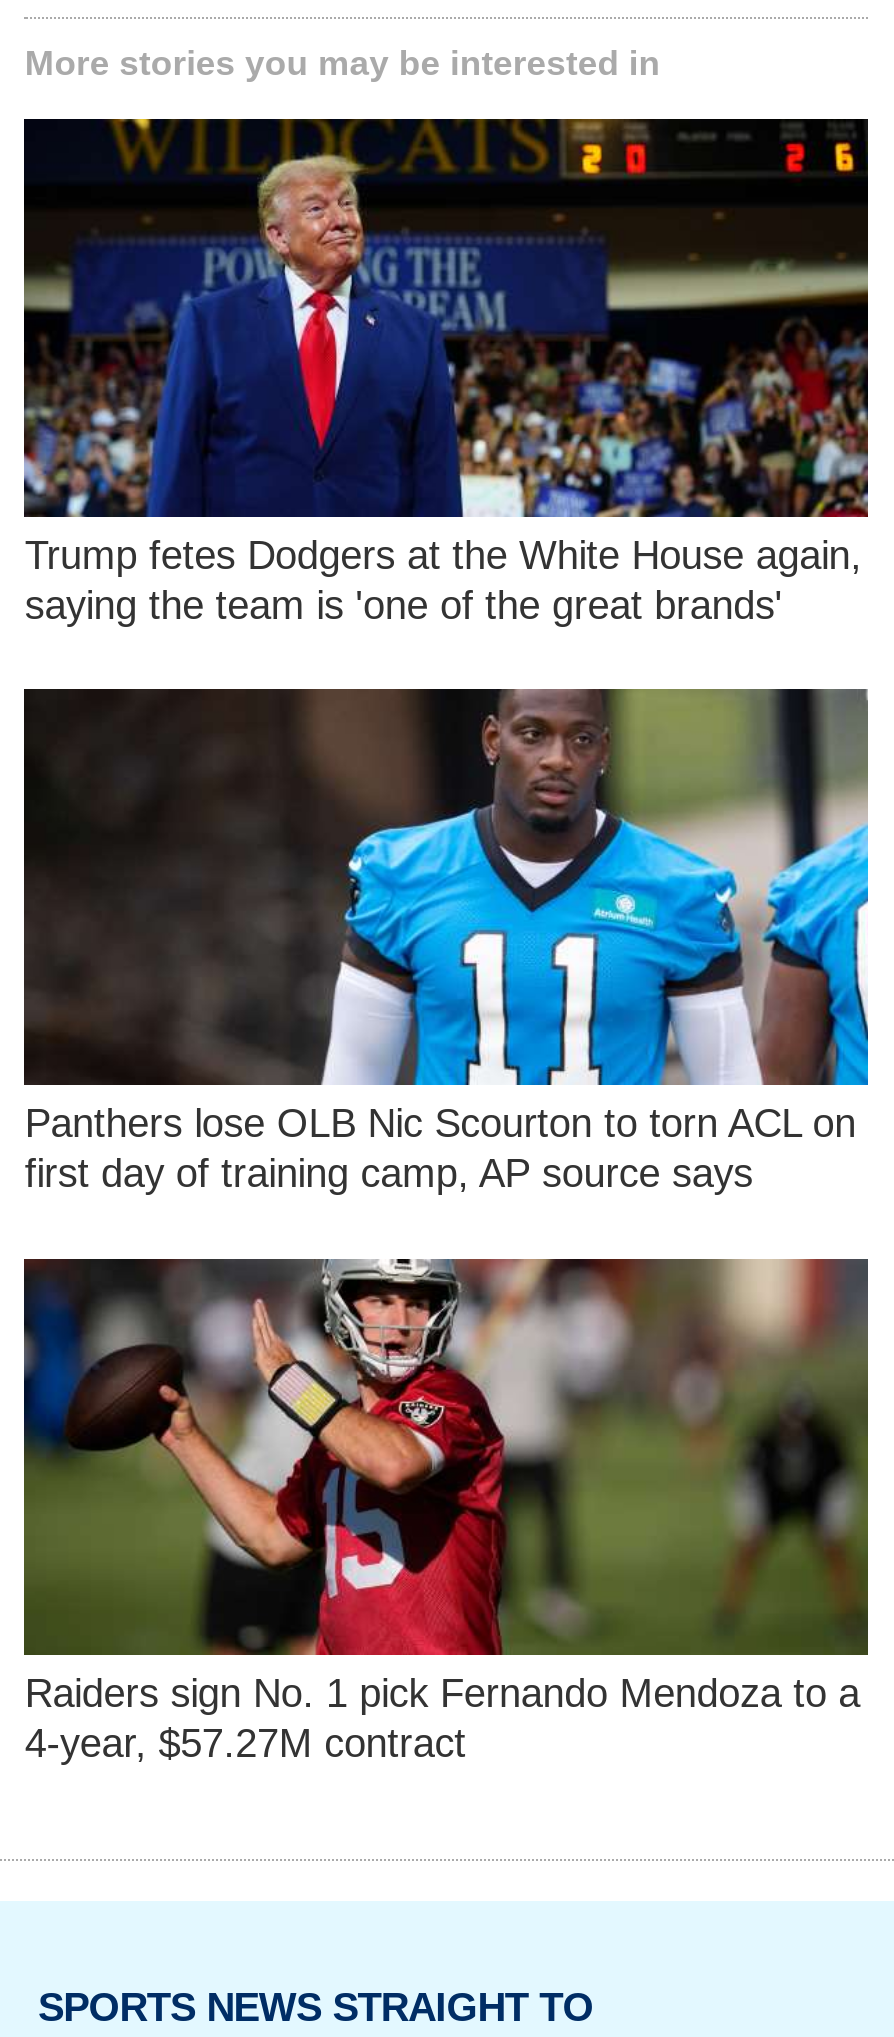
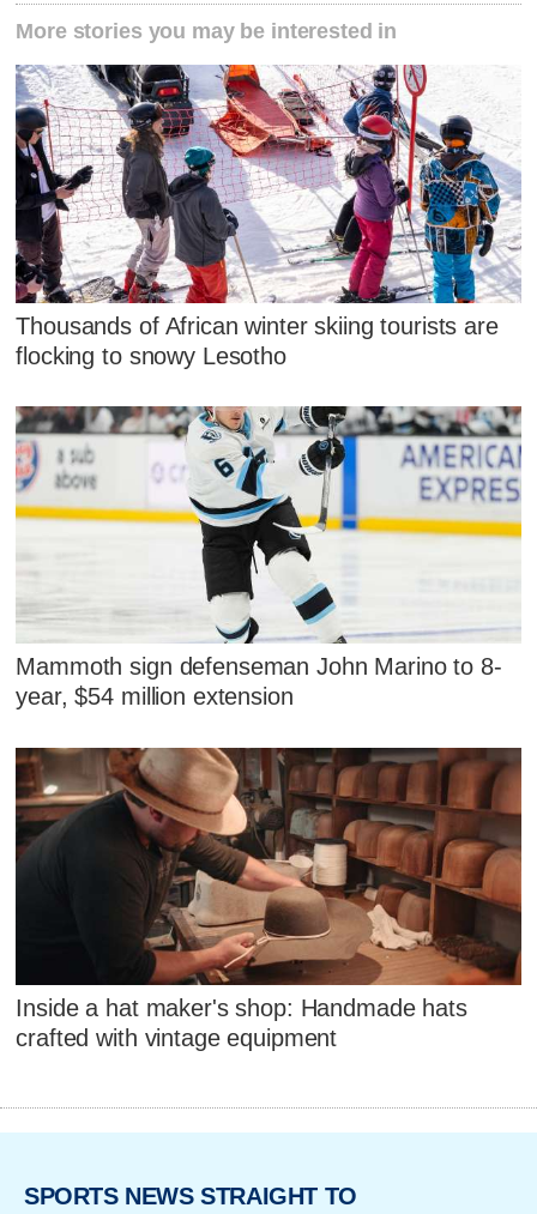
[22,117,870,626] [image] | Trump fetes Dodgers at the White House again, | saying the team is 'one of the great brands' -> [14,64,521,369] [image] | Thousands of African winter skiing tourists are | flocking to snowy Lesotho
[22,687,870,1195] [image] | Panthers lose OLB Nic Scourton to torn ACL on | first day of training camp, AP source says -> [14,405,523,710] [image] | Mammoth sign defenseman John Marino to 8- | year, $54 million extension
[24,1257,868,1765] [image] | Raiders sign No. 1 pick Fernando Mendoza to a | 4-year, $57.27M contract -> [16,747,521,1051] [image] | Inside a hat maker's shop: Handmade hats | crafted with vintage equipment

